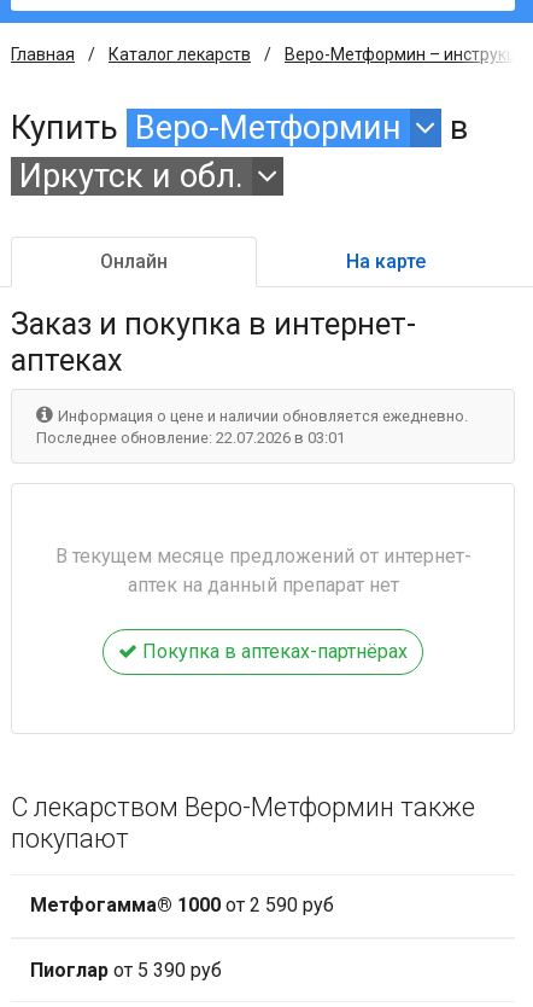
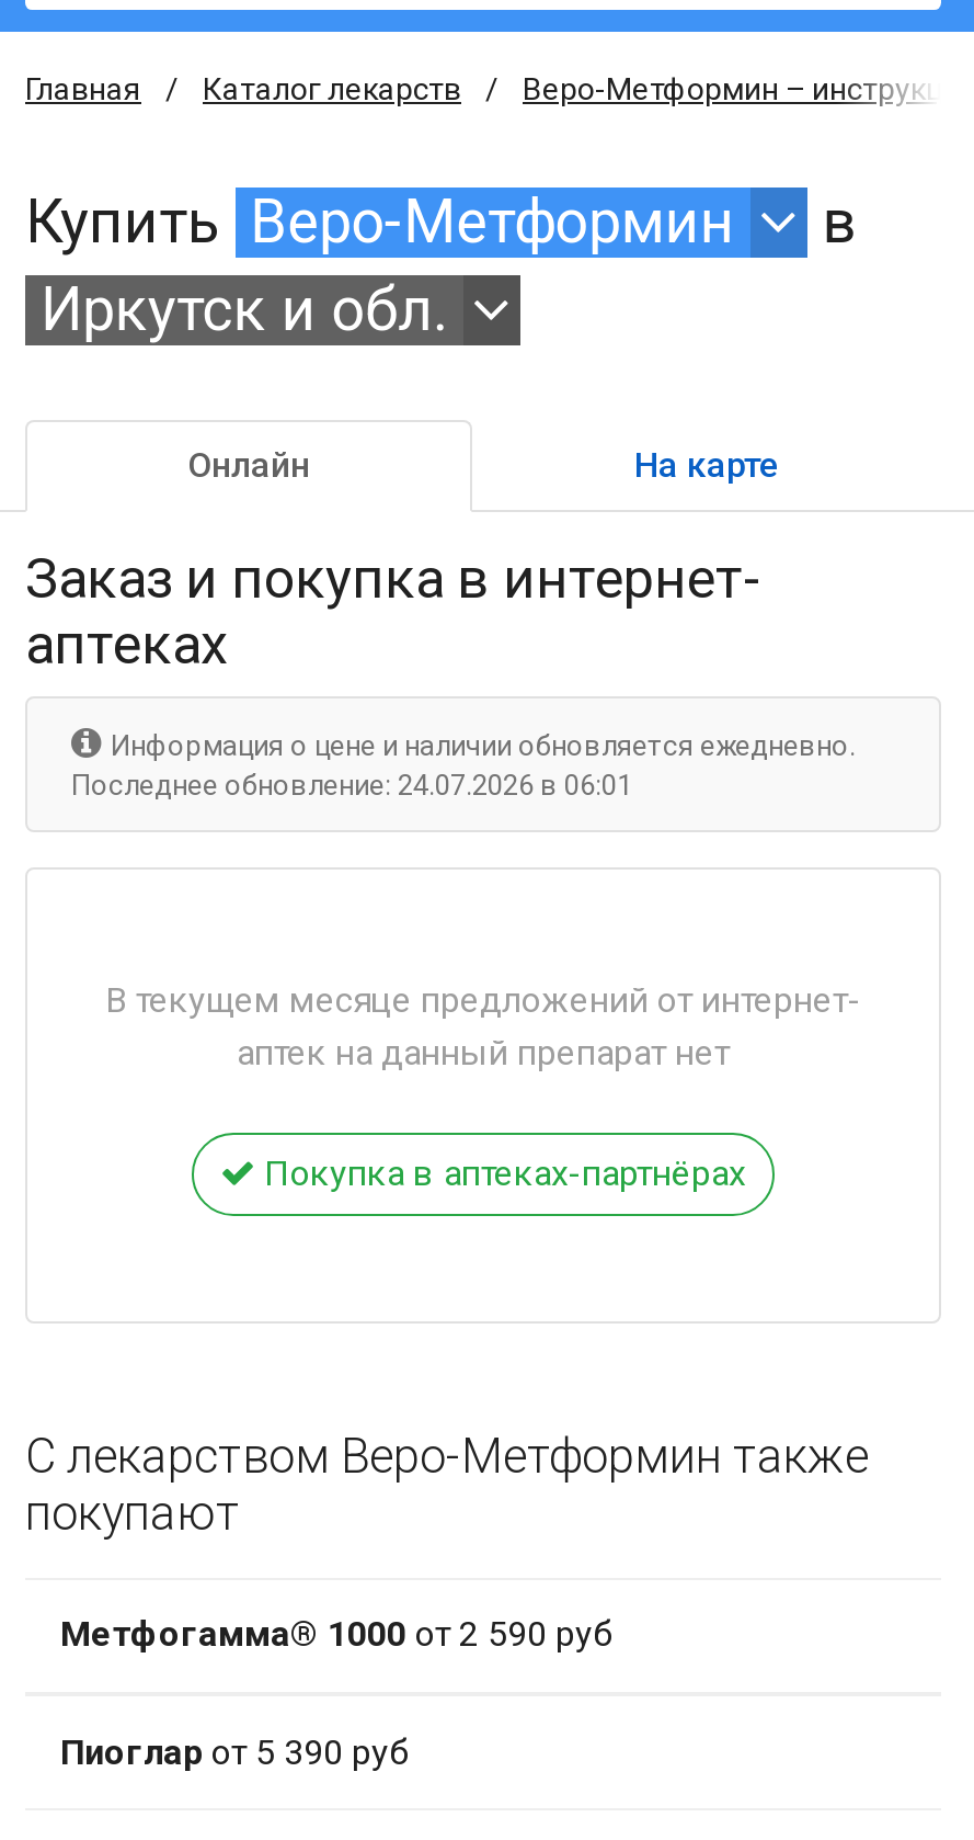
[36,428,345,447] Последнее обновление: 22.07.2026 в 03:01 -> [71,768,632,801] Последнее обновление: 24.07.2026 в 06:01

